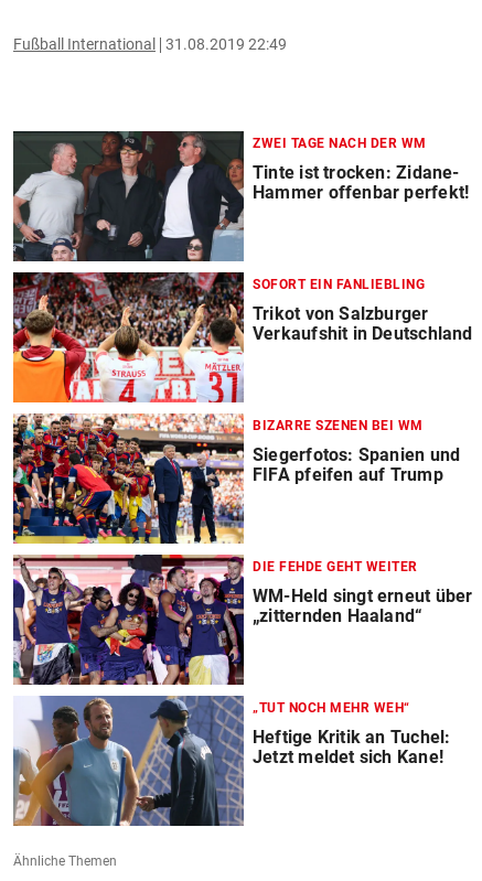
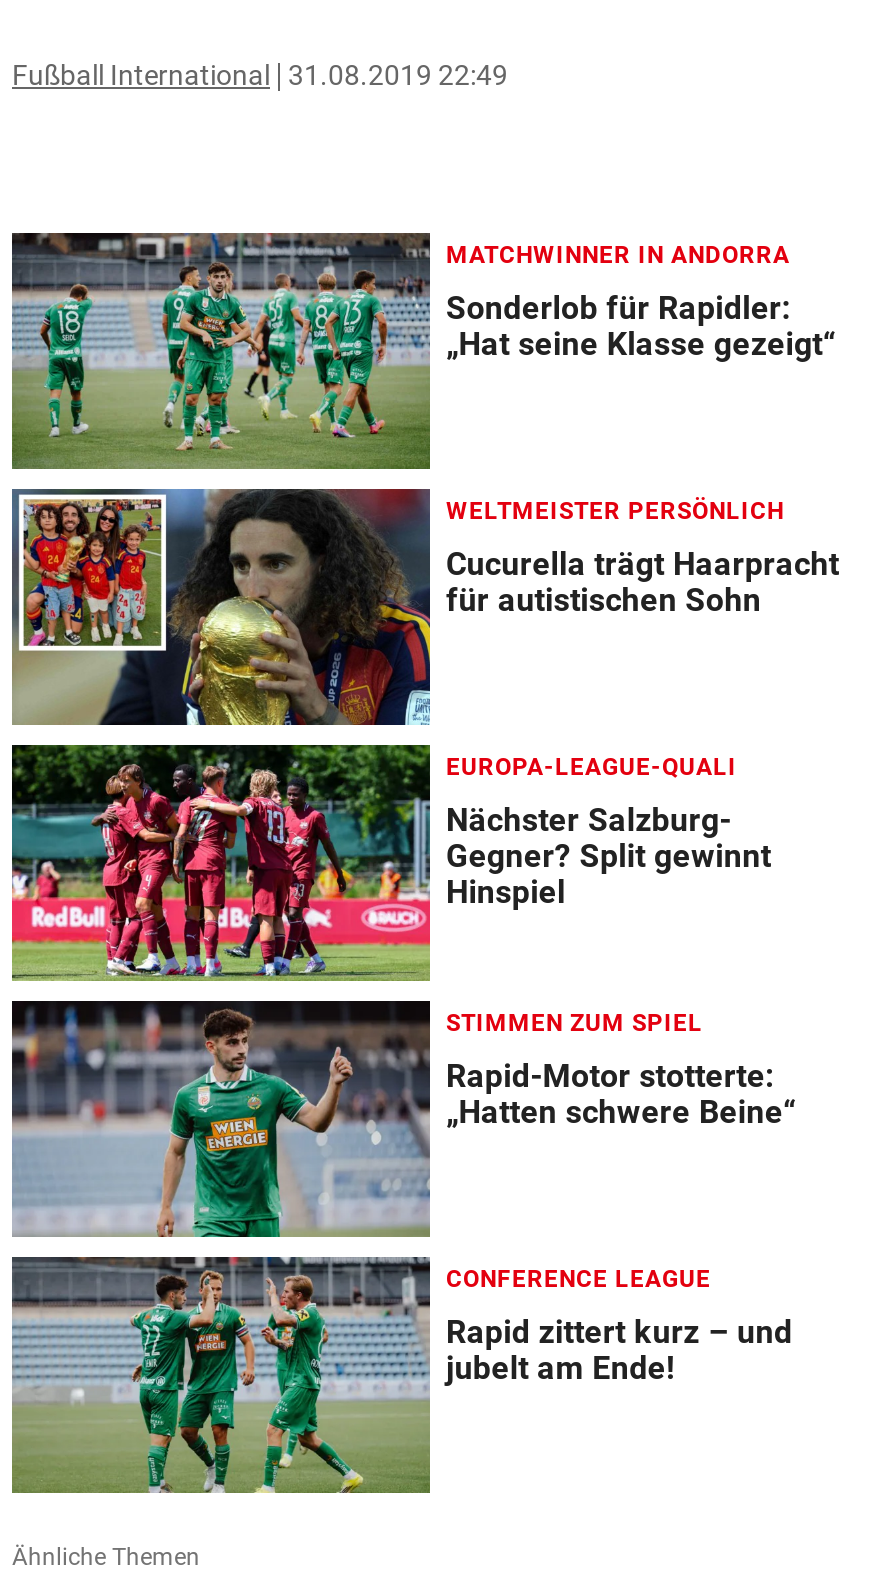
[13,131,426,262] [image] | ZWEI TAGE NACH DER WM -> [12,231,790,471] [image] | MATCHWINNER IN ANDORRA
[253,162,469,203] Tinte ist trocken: Zidane- | Hammer offenbar perfekt! -> [446,289,837,363] Sonderlob für Rapidler: | „Hat seine Klasse gezeigt“
[12,271,425,404] [image] | SOFORT EIN FANLIEBLING -> [10,487,784,727] [image] | WELTMEISTER PERSÖNLICH
[253,303,473,344] Trikot von Salzburger | Verkaufshit in Deutschland -> [446,545,839,619] Cucurella trägt Haarpracht | für autistischen Sohn
[12,412,423,545] [image] | BIZARRE SZENEN BEI WM -> [10,743,737,983] [image] | EUROPA-LEAGUE-QUALI
[253,445,460,485] Siegerfotos: Spanien und | FIFA pfeifen auf Trump -> [446,801,771,911] Nächster Salzburg- | Gegner? Split gewinnt | Hinspiel
[13,554,417,686] [image] | DIE FEHDE GEHT WEITER -> [10,999,703,1239] [image] | STIMMEN ZUM SPIEL
[253,586,473,627] WM-Held singt erneut über | „zitternden Haaland“ -> [446,1058,798,1132] Rapid-Motor stotterte: | „Hatten schwere Beine“
[13,695,410,827] [image] | „TUT NOCH MEHR WEH“ -> [10,1255,711,1495] [image] | CONFERENCE LEAGUE
[253,727,450,768] Heftige Kritik an Tuchel: | Jetzt meldet sich Kane! -> [446,1314,792,1388] Rapid zittert kurz – und | jubelt am Ende!

